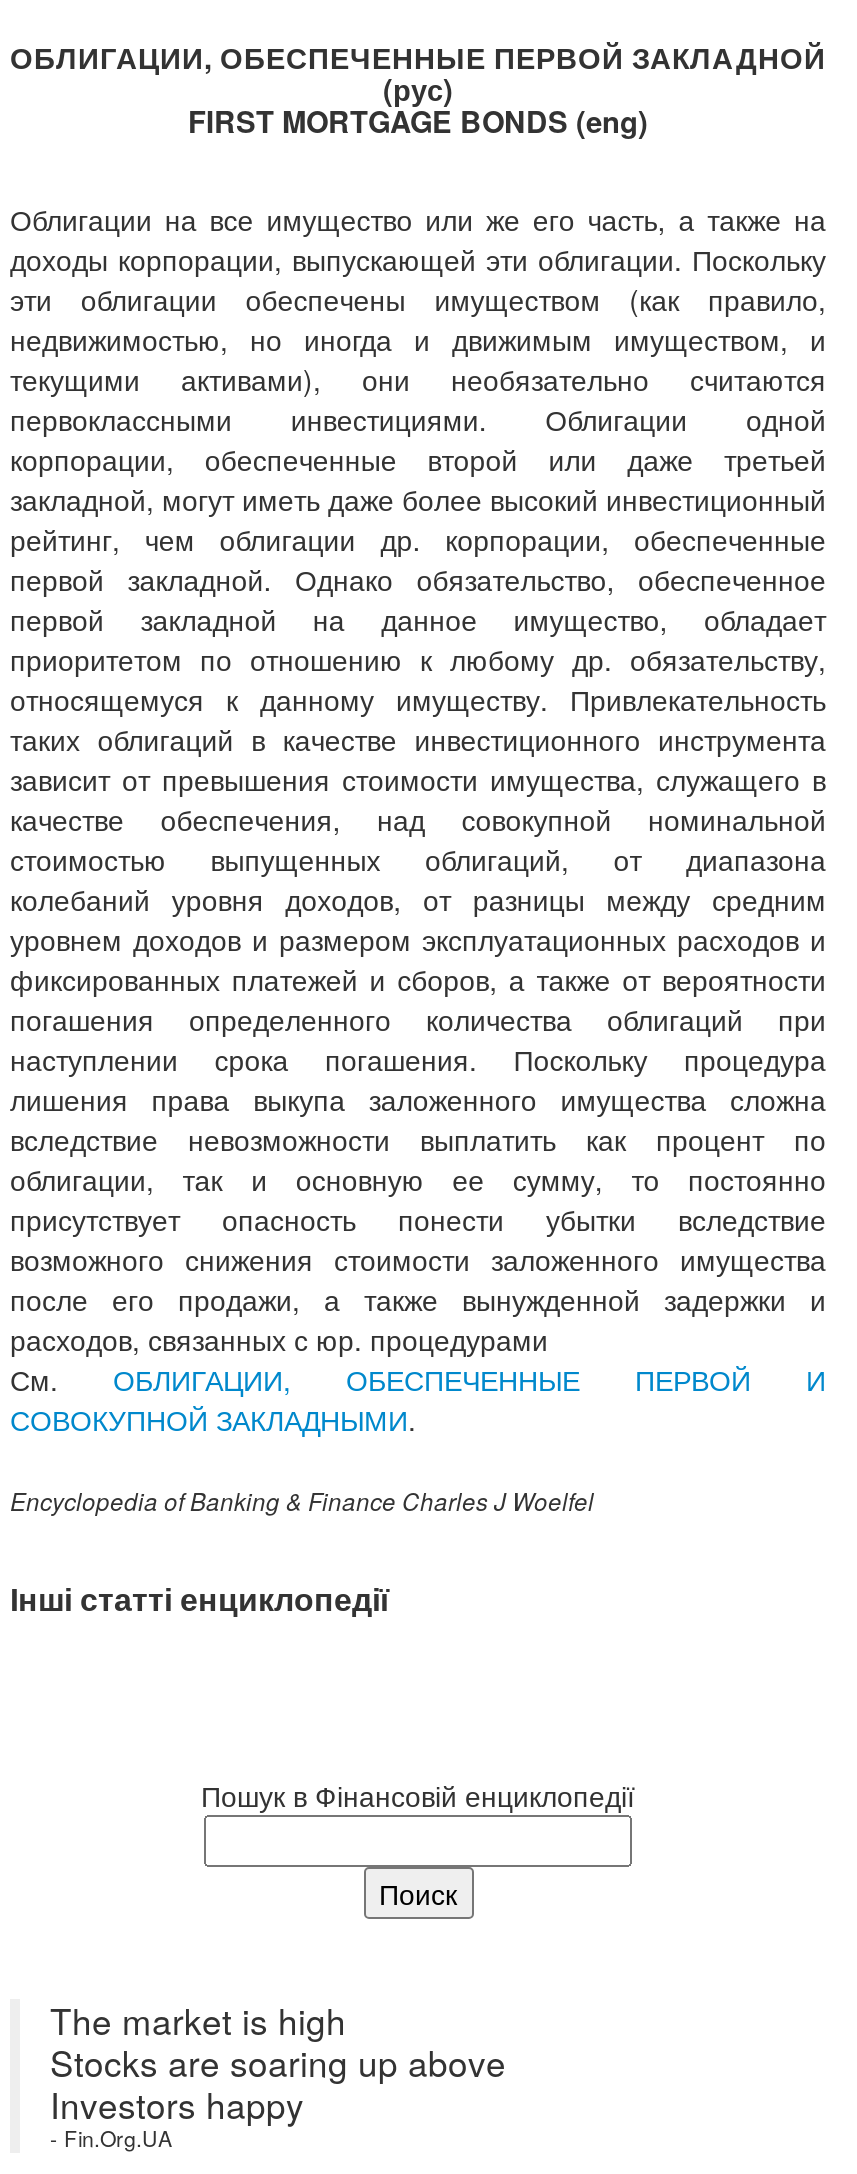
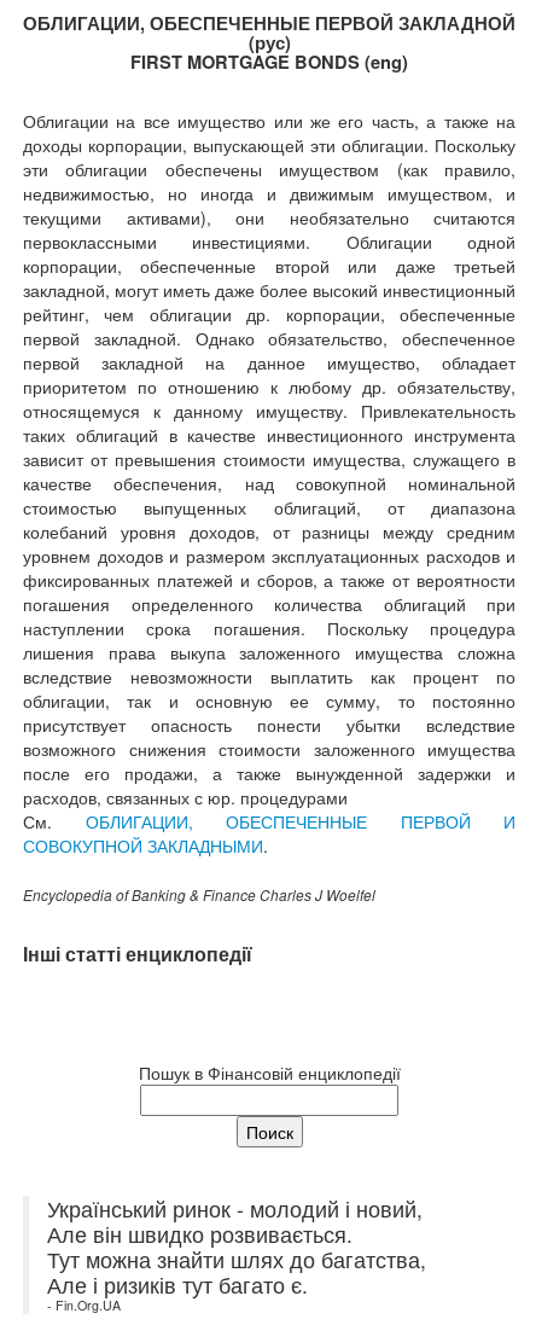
[50,1995,506,2129] The market is high | Stocks are soaring up above | Investors happy -> [47,1193,426,1300] Український ринок - молодий і новий, | Але він швидко розвивається. | Тут можна знайти шлях до багатства, | Але і ризиків тут багато є.

